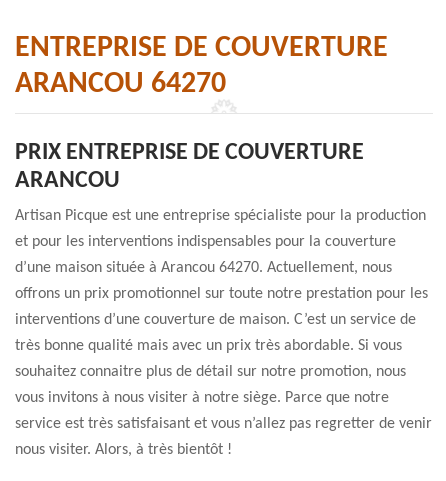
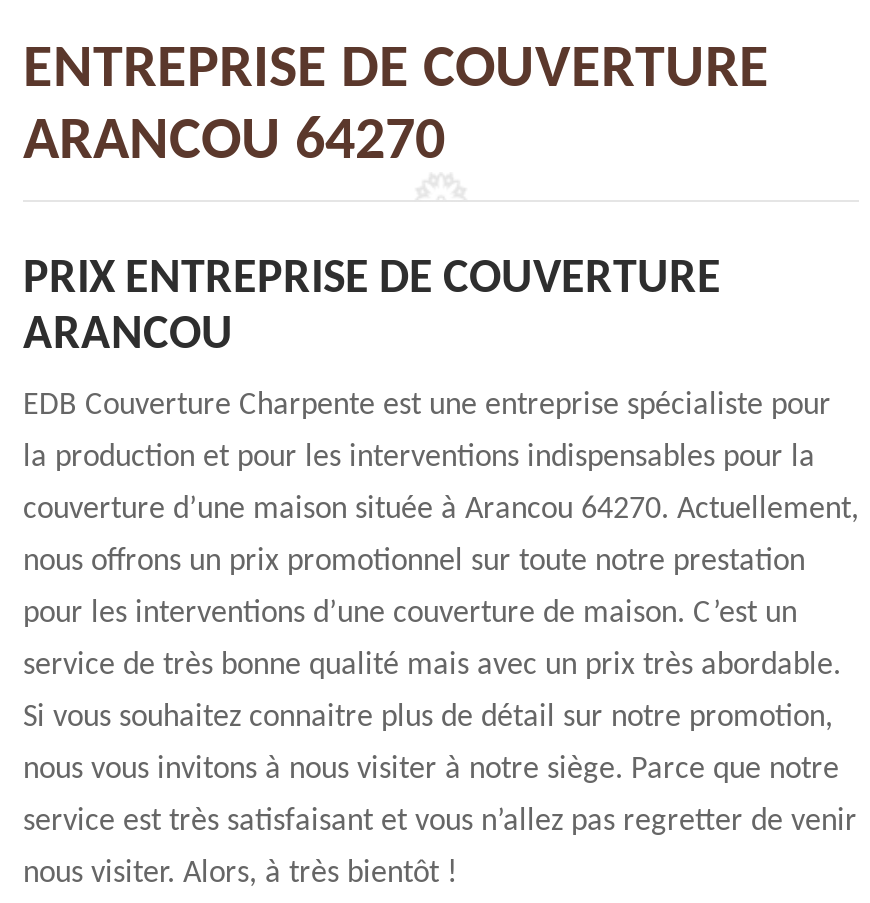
[15,208,426,224] Artisan Picque est une entreprise spécialiste pour la production -> [23,390,831,422] EDB Couverture Charpente est une entreprise spécialiste pour
[15,234,396,250] et pour les interventions indispensables pour la couverture -> [23,442,815,474] la production et pour les interventions indispensables pour la
[15,260,392,276] d’une maison située à Arancou 64270. Actuellement, nous -> [23,494,859,526] couverture d’une maison située à Arancou 64270. Actuellement,
[15,286,428,302] offrons un prix promotionnel sur toute notre prestation pour les -> [23,546,805,578] nous offrons un prix promotionnel sur toute notre prestation
[15,312,416,328] interventions d’une couverture de maison. C’est un service de -> [23,598,797,630] pour les interventions d’une couverture de maison. C’est un
[15,338,402,354] très bonne qualité mais avec un prix très abordable. Si vous -> [23,650,841,682] service de très bonne qualité mais avec un prix très abordable.
[15,364,406,380] souhaitez connaitre plus de détail sur notre promotion, nous -> [23,702,833,734] Si vous souhaitez connaitre plus de détail sur notre promotion,
[15,390,389,406] vous invitons à nous visiter à notre siège. Parce que notre -> [23,754,839,786] nous vous invitons à nous visiter à notre siège. Parce que notre

